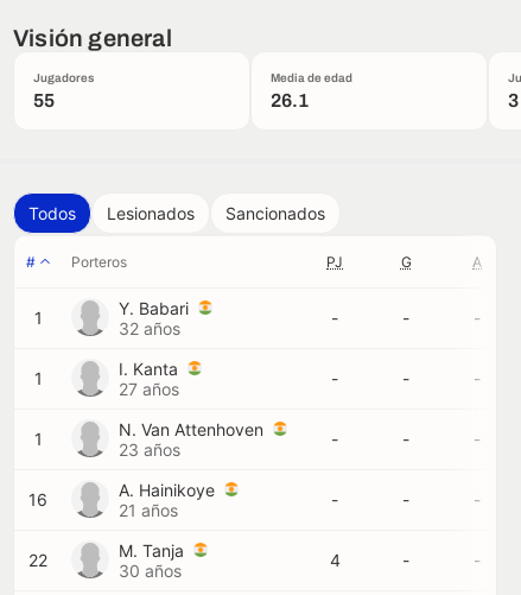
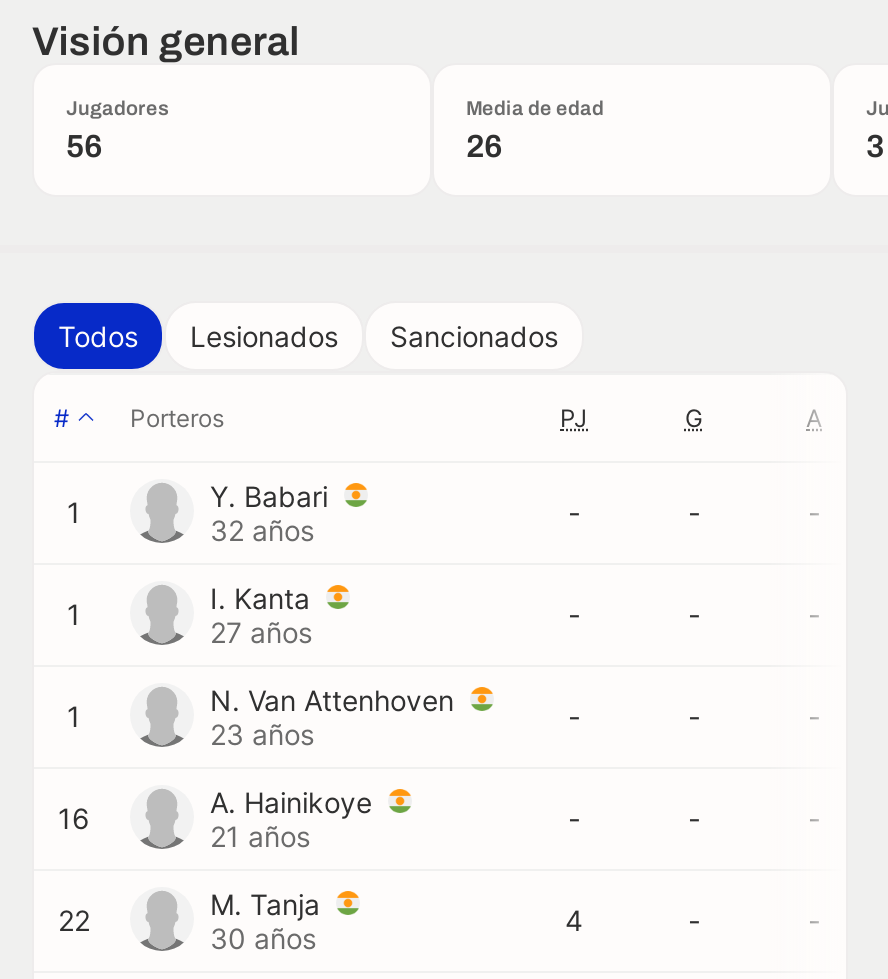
[33,90,55,110] 55 -> [66,129,102,163] 56
[271,90,309,110] 26.1 -> [466,129,502,163] 26

